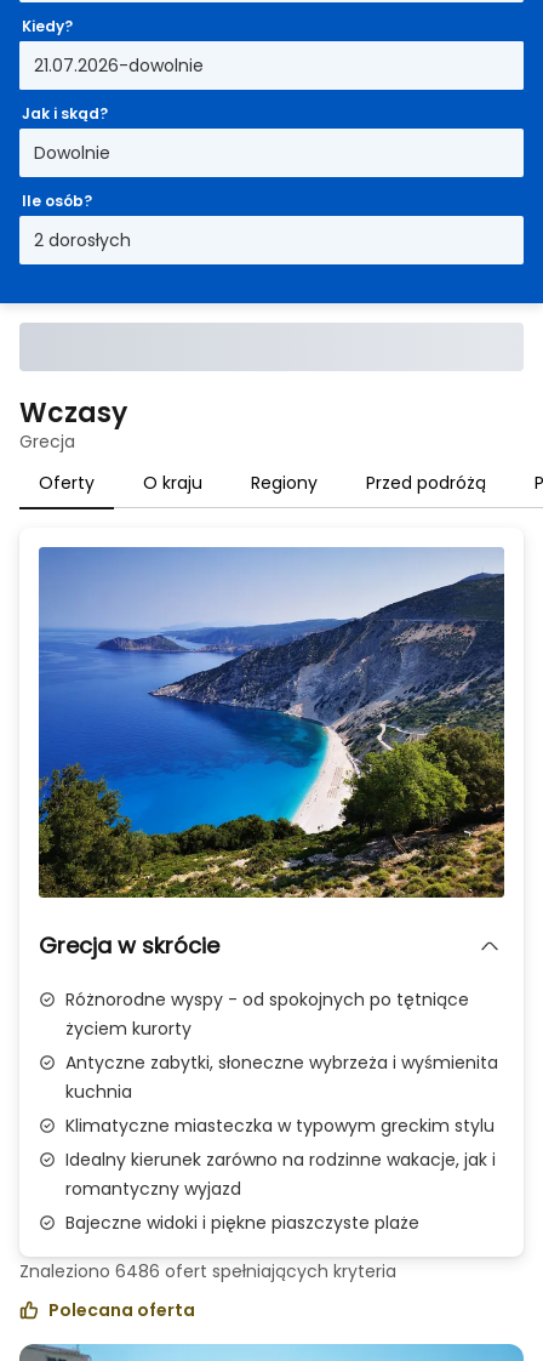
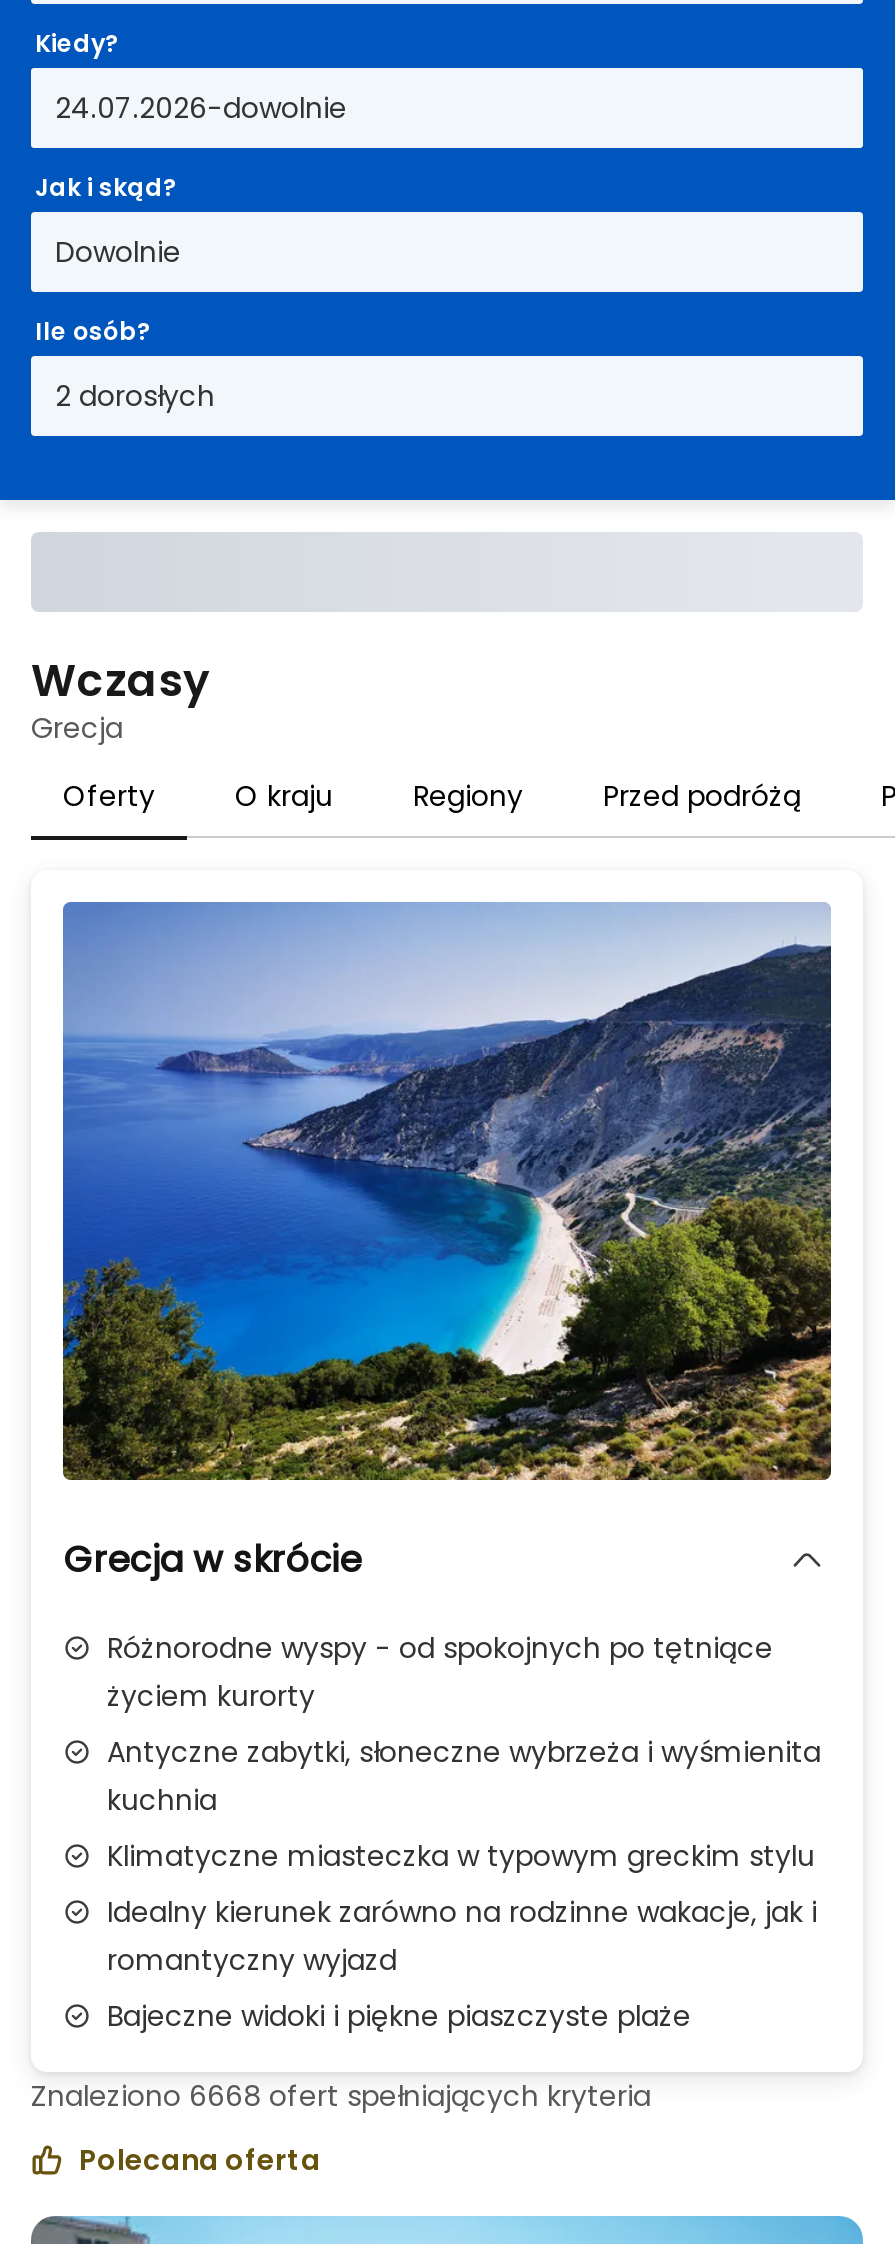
[34,53,204,78] 21.07.2026-dowolnie -> [55,88,347,128] 24.07.2026-dowolnie
[19,1259,396,1283] Znaleziono 6486 ofert spełniających kryteria -> [31,2076,651,2116] Znaleziono 6668 ofert spełniających kryteria

